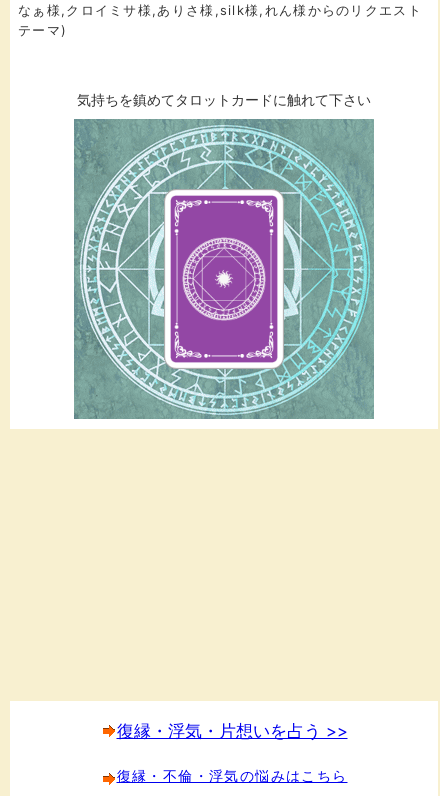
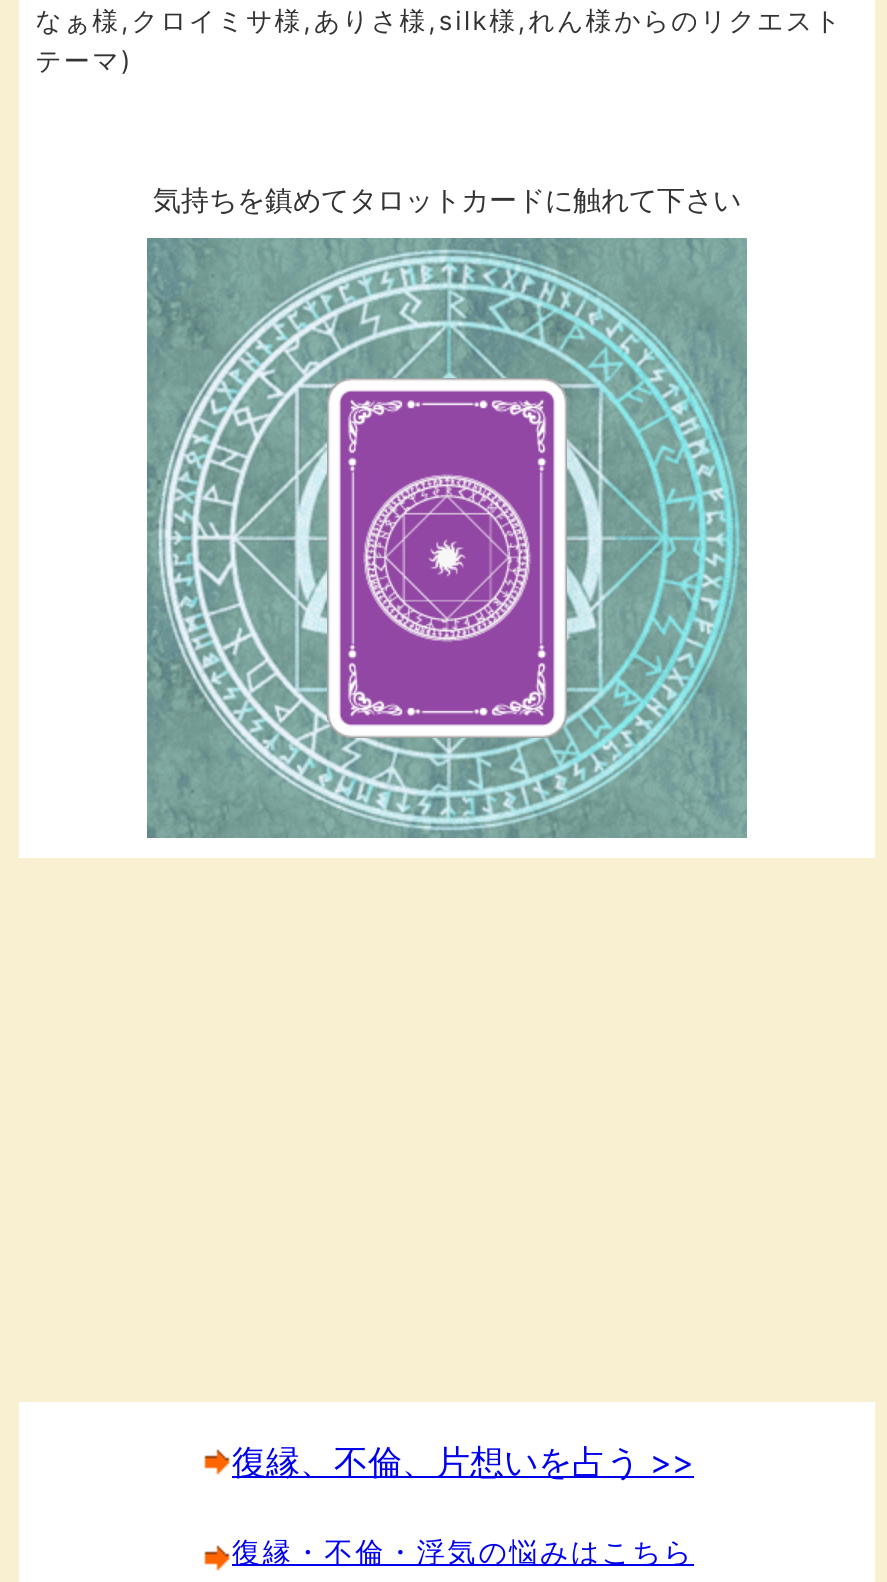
[116,721,347,741] 復縁・浮気・片想いを占う >> -> [232,1442,694,1482] 復縁、不倫、片想いを占う >>

